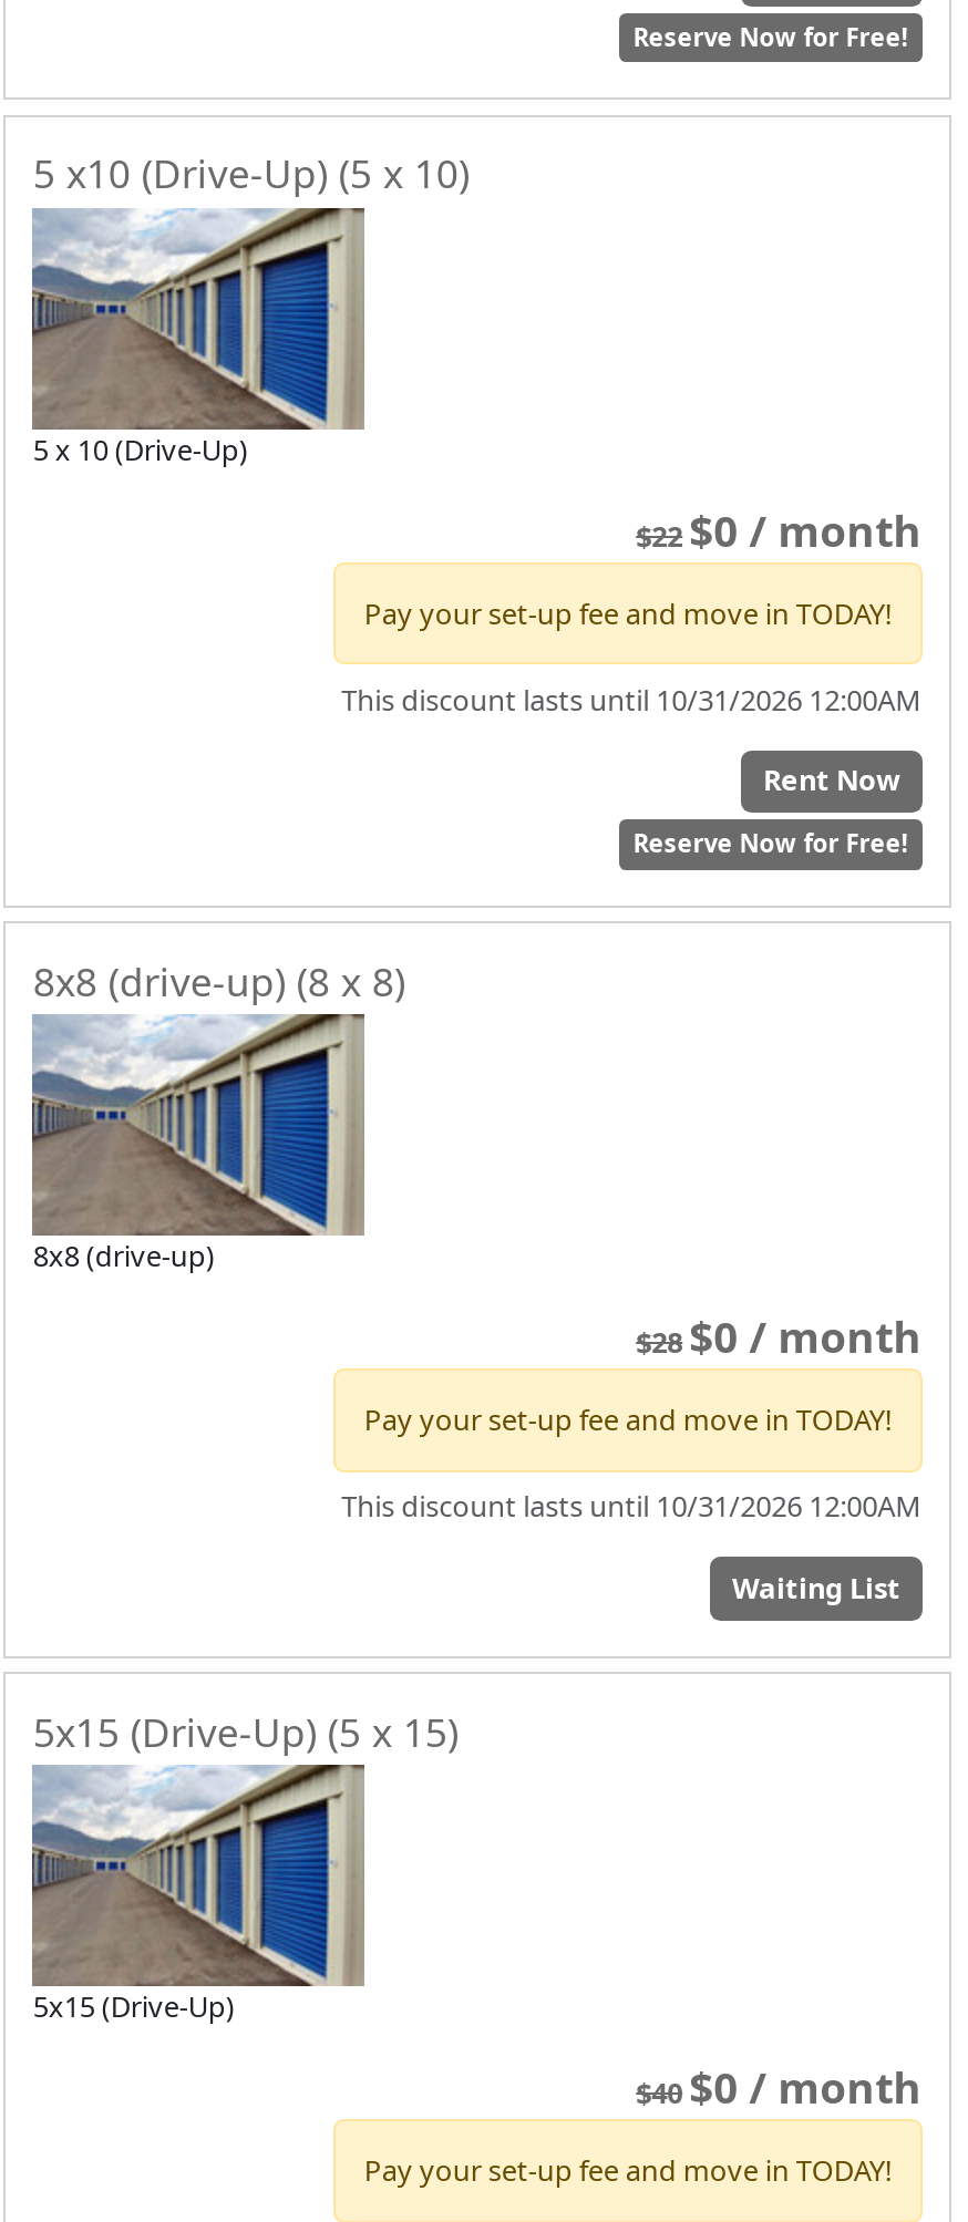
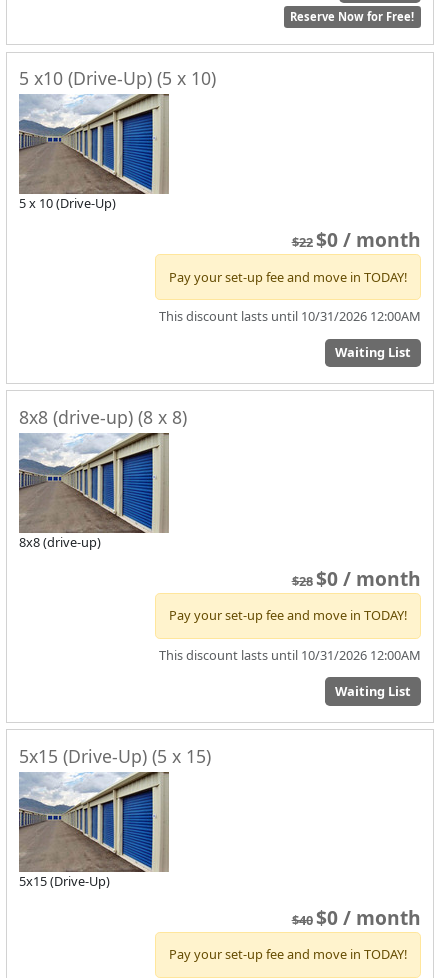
[633,760,908,860] Rent Now | Reserve Now for Free! -> [335,343,411,361] Waiting List

